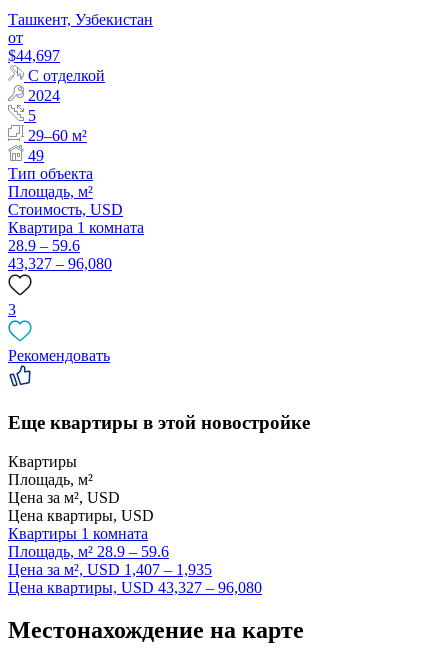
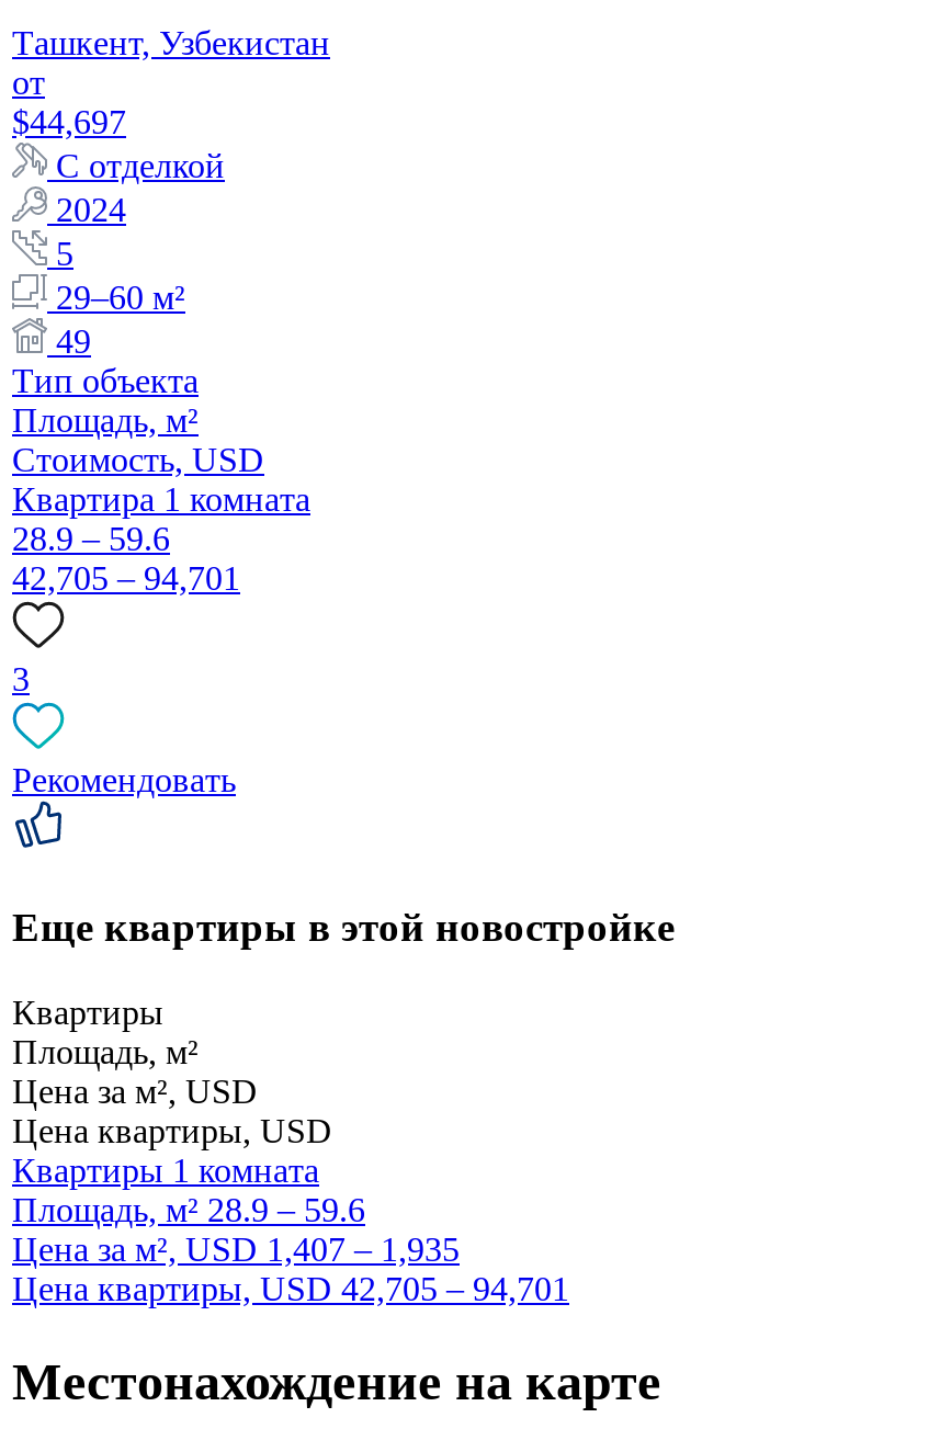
[8,255,112,272] 43,327 – 96,080 -> [12,560,240,597] 42,705 – 94,701
[8,579,262,596] Цена квартиры, USD 43,327 – 96,080 -> [12,1269,569,1307] Цена квартиры, USD 42,705 – 94,701

